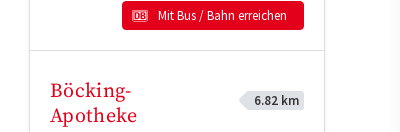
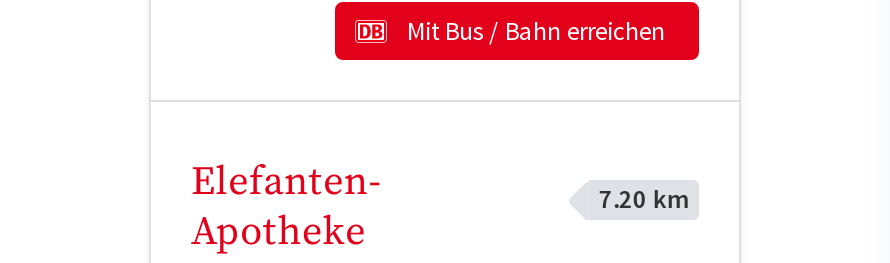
[50,79,131,104] Böcking- -> [191,158,381,208] Elefanten-
[254,92,299,109] 6.82 km -> [599,183,689,217] 7.20 km

